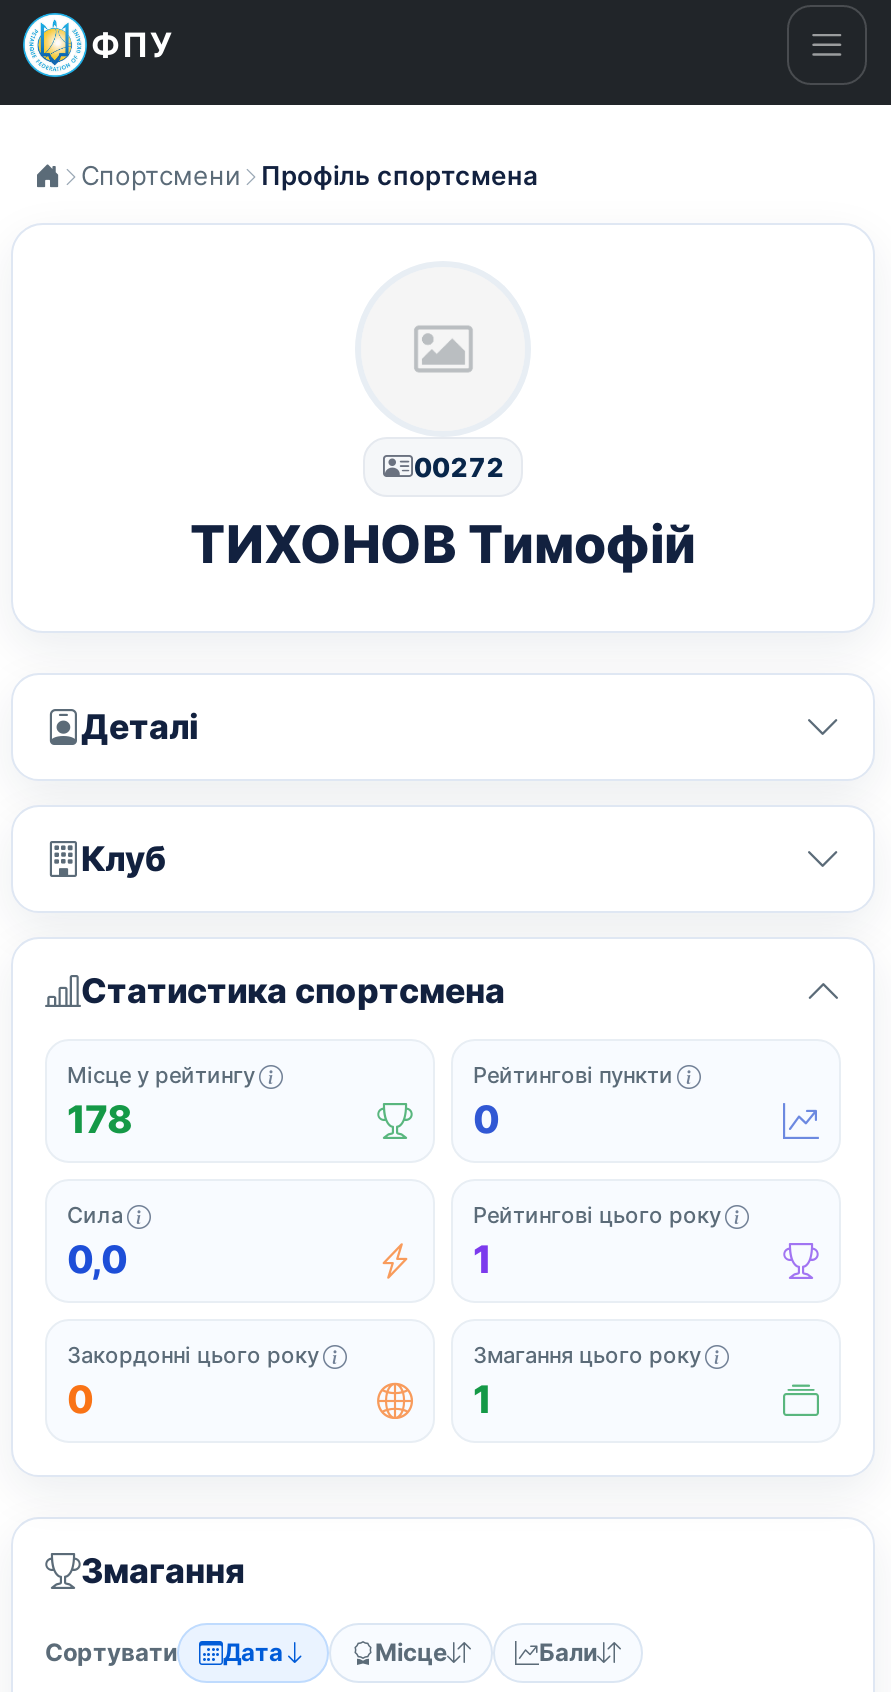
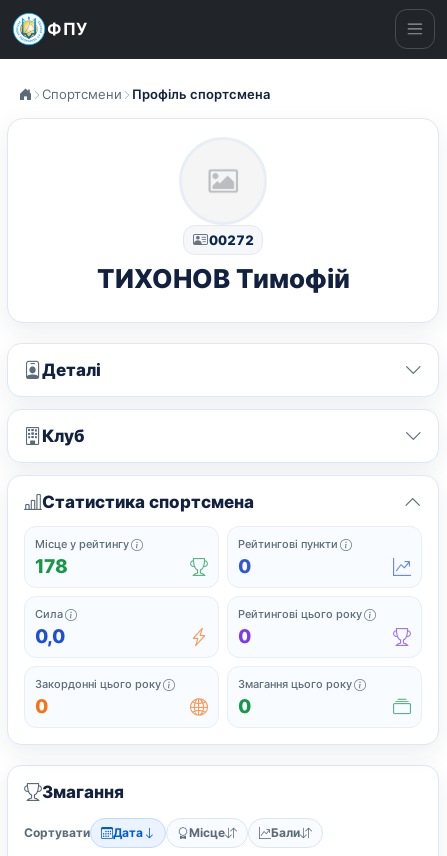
[473,1236,491,1282] 1 -> [238,624,251,647] 0
[473,1376,491,1422] 1 -> [238,694,251,717] 0

